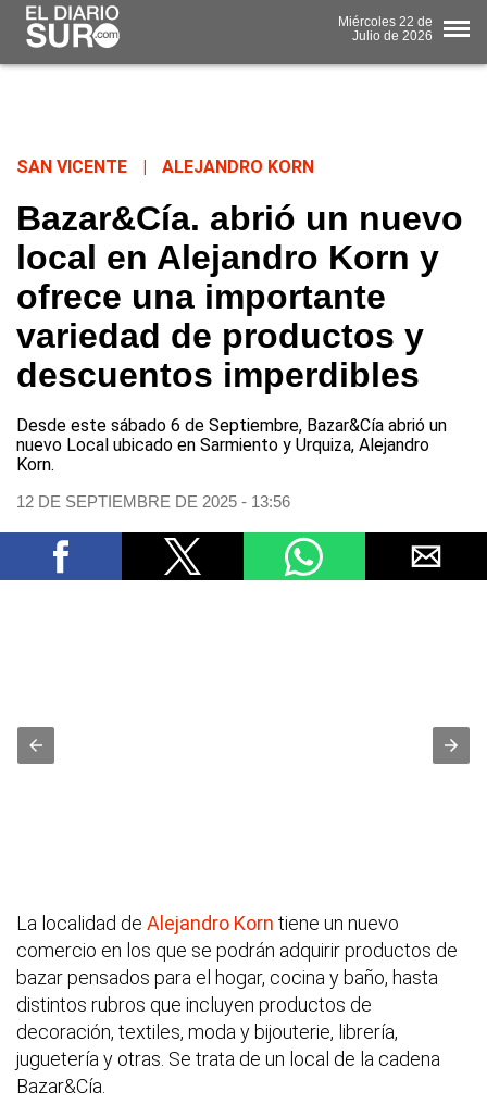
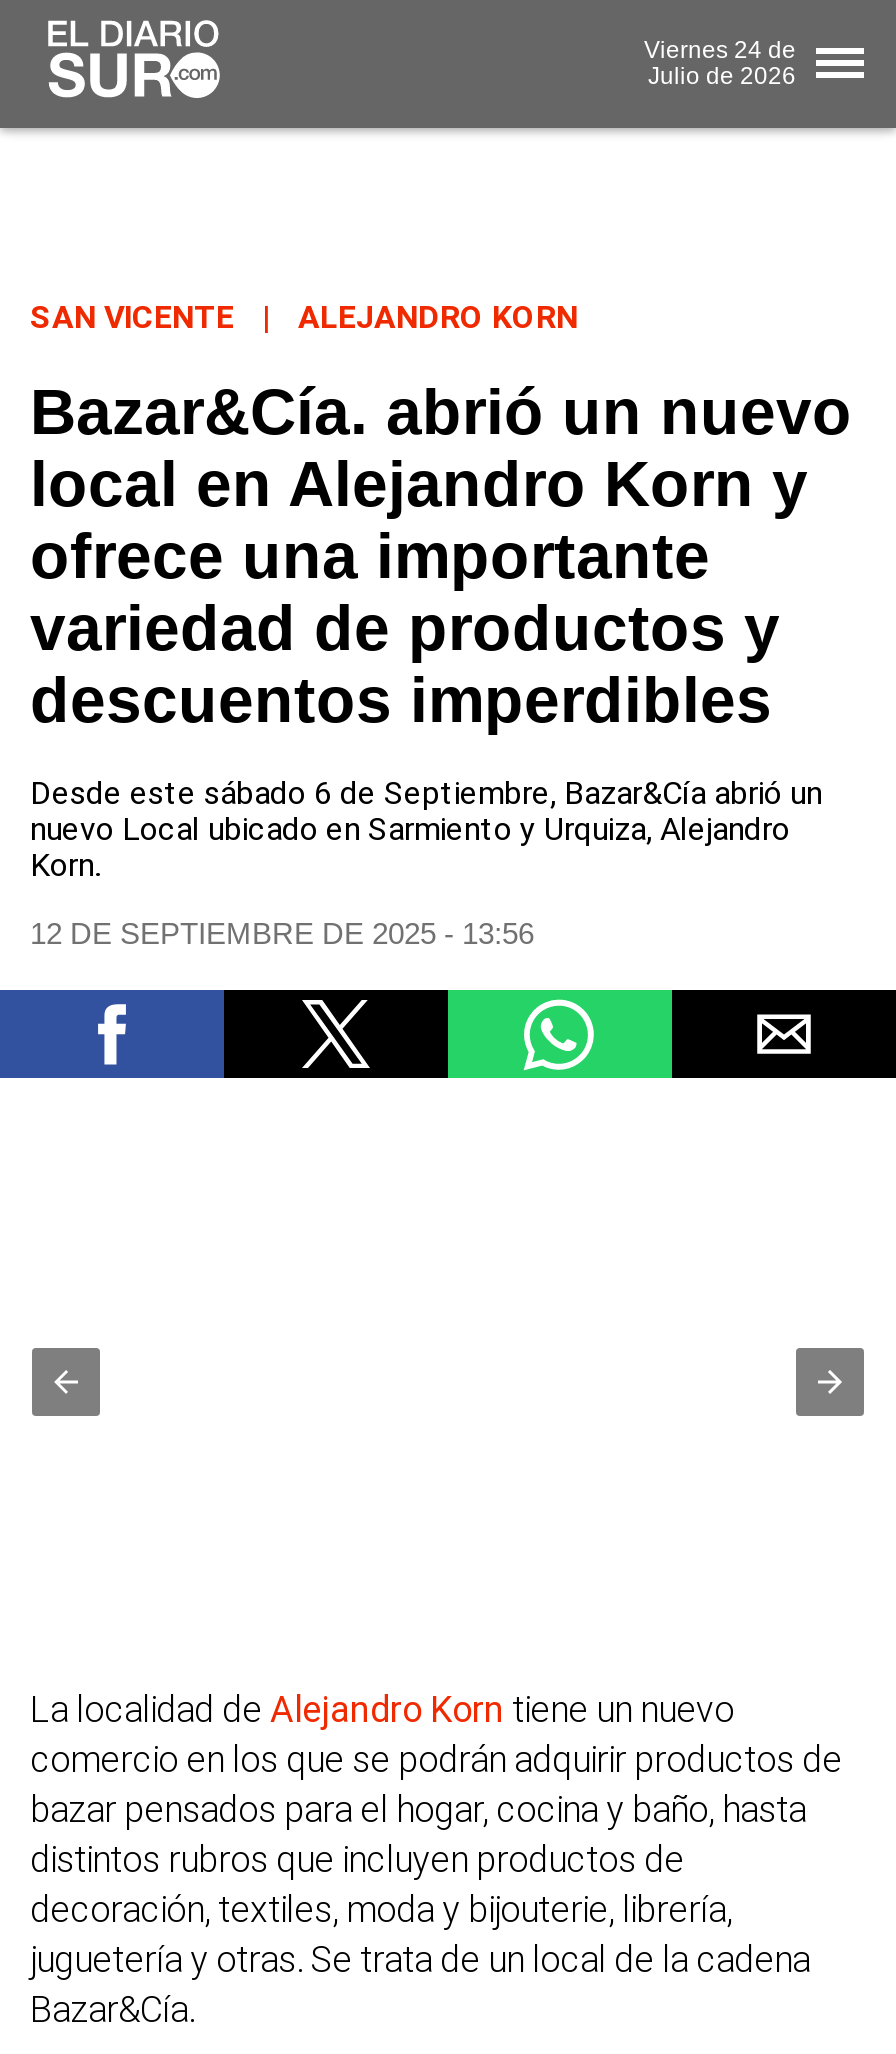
[338,14,433,29] Miércoles 22 de -> [644,35,796,63] Viernes 24 de

